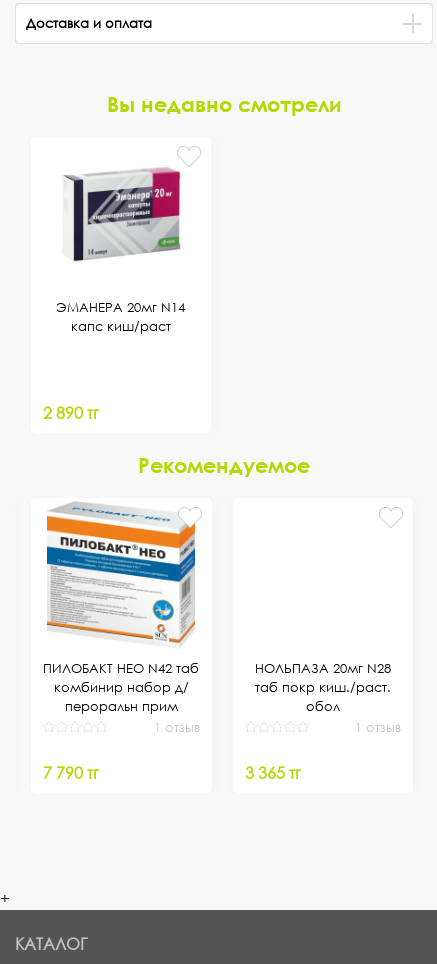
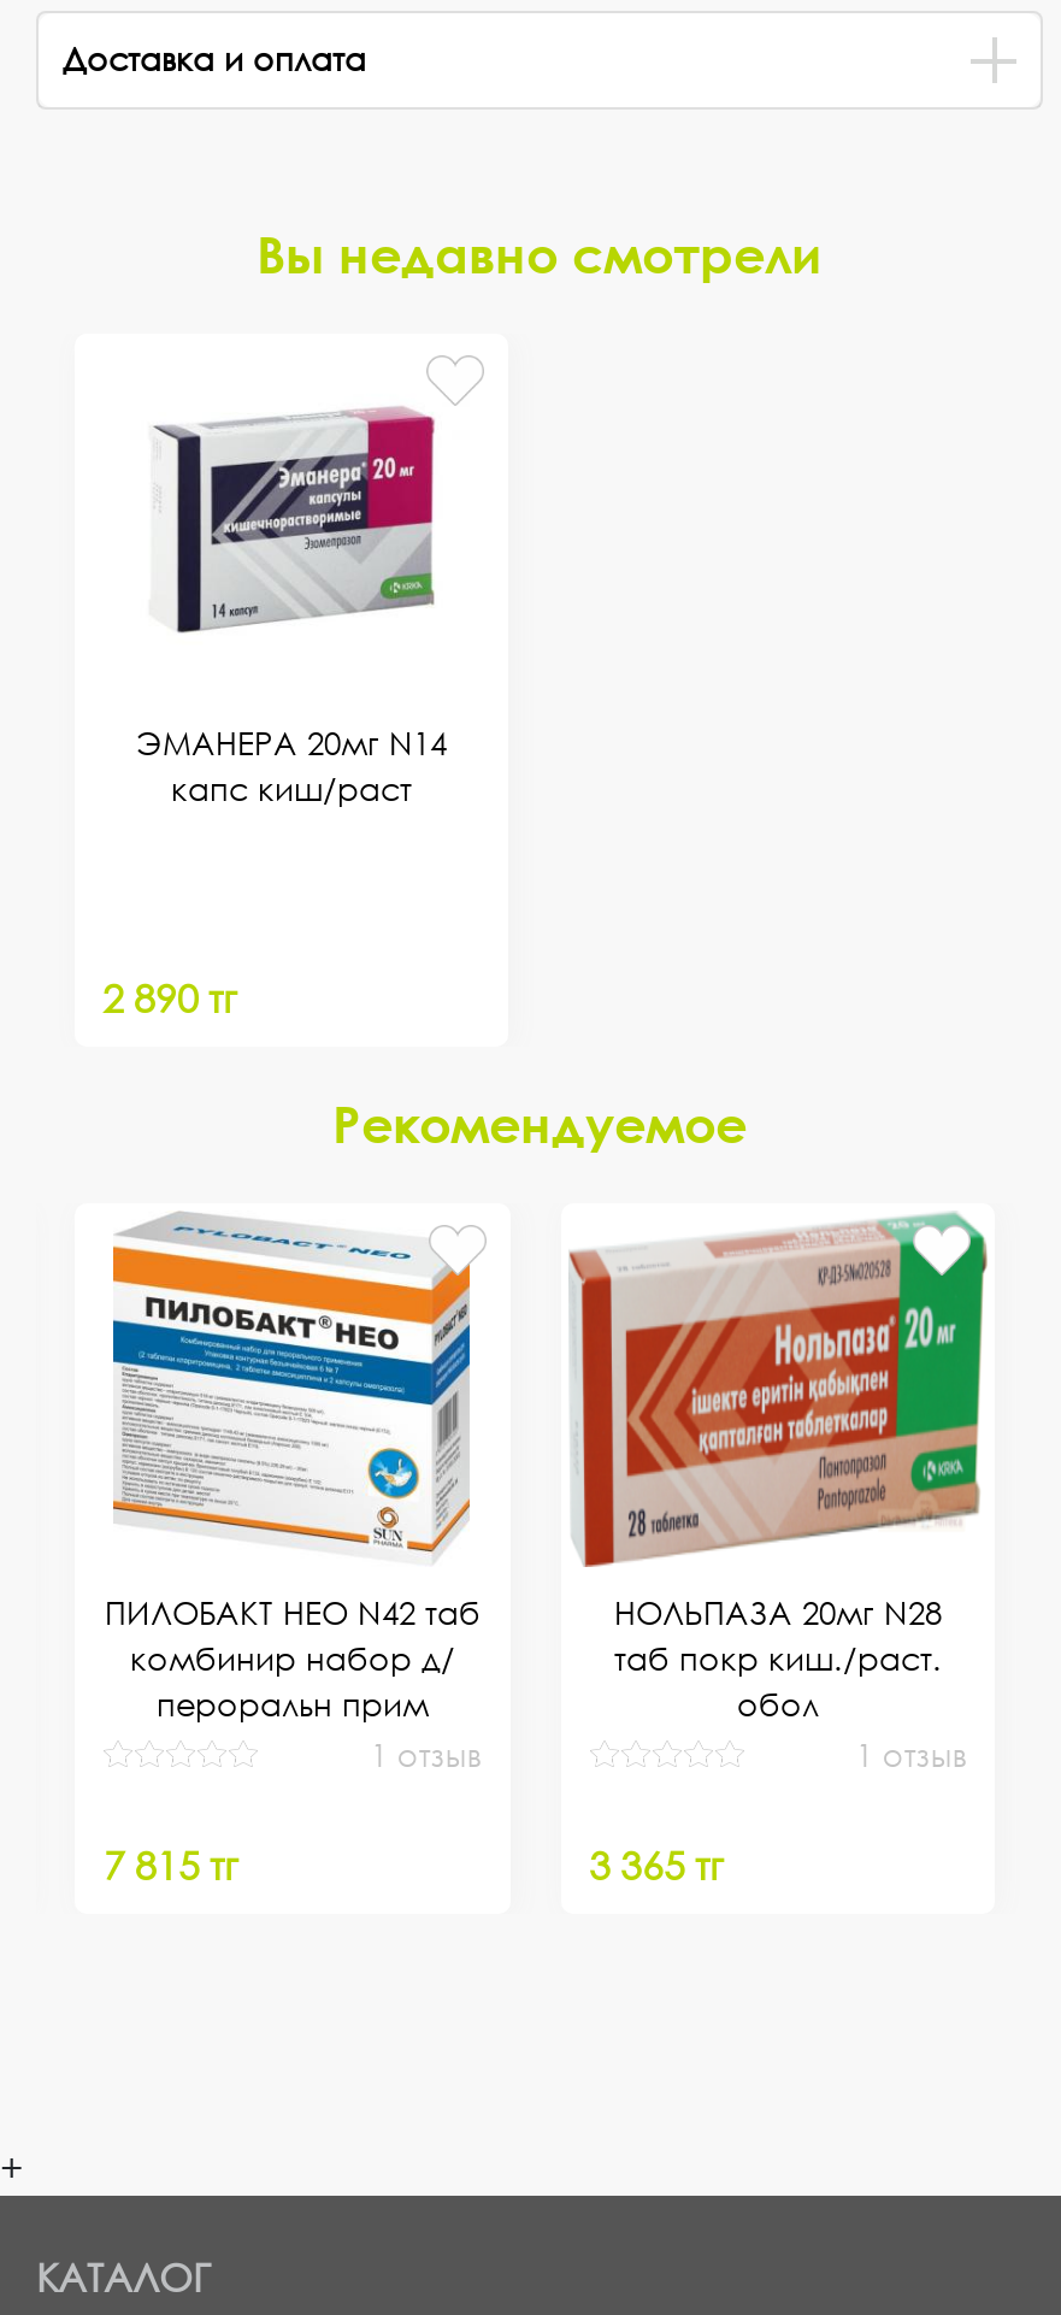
none -> [568,1210,990,1569] [image]
[43,762,99,783] 7 790 тг -> [104,1840,238,1891] 7 815 тг

